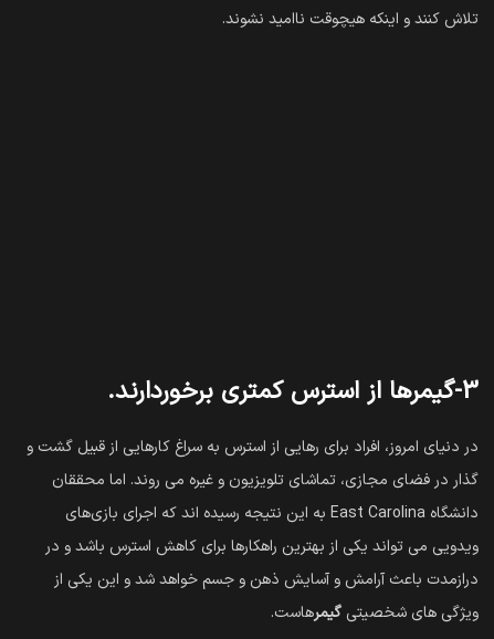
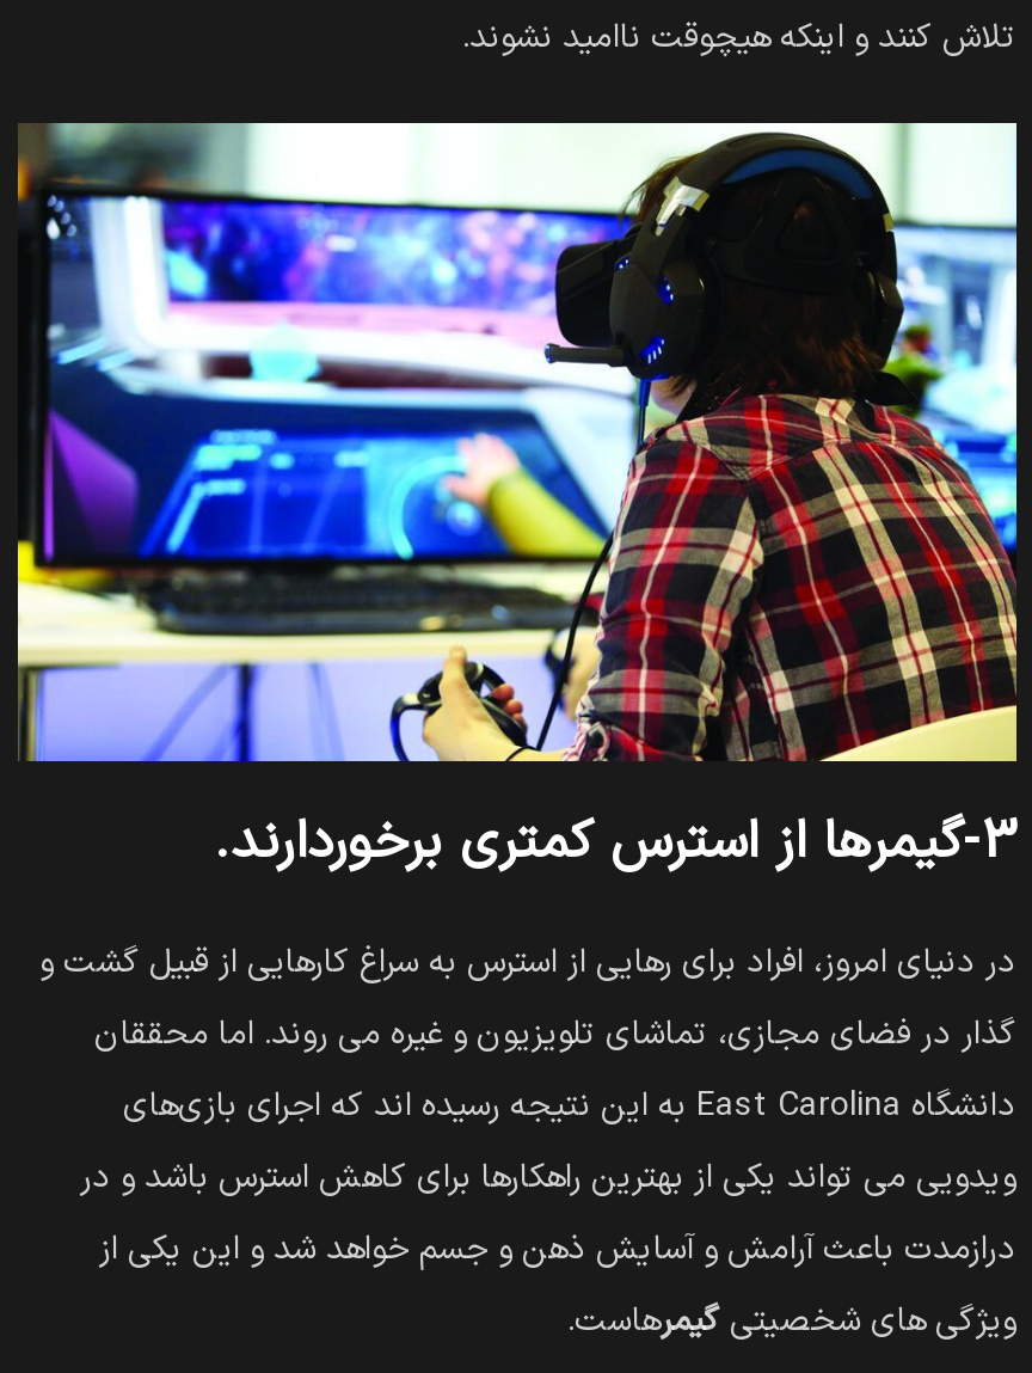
none -> [16,119,1019,765] [image]

